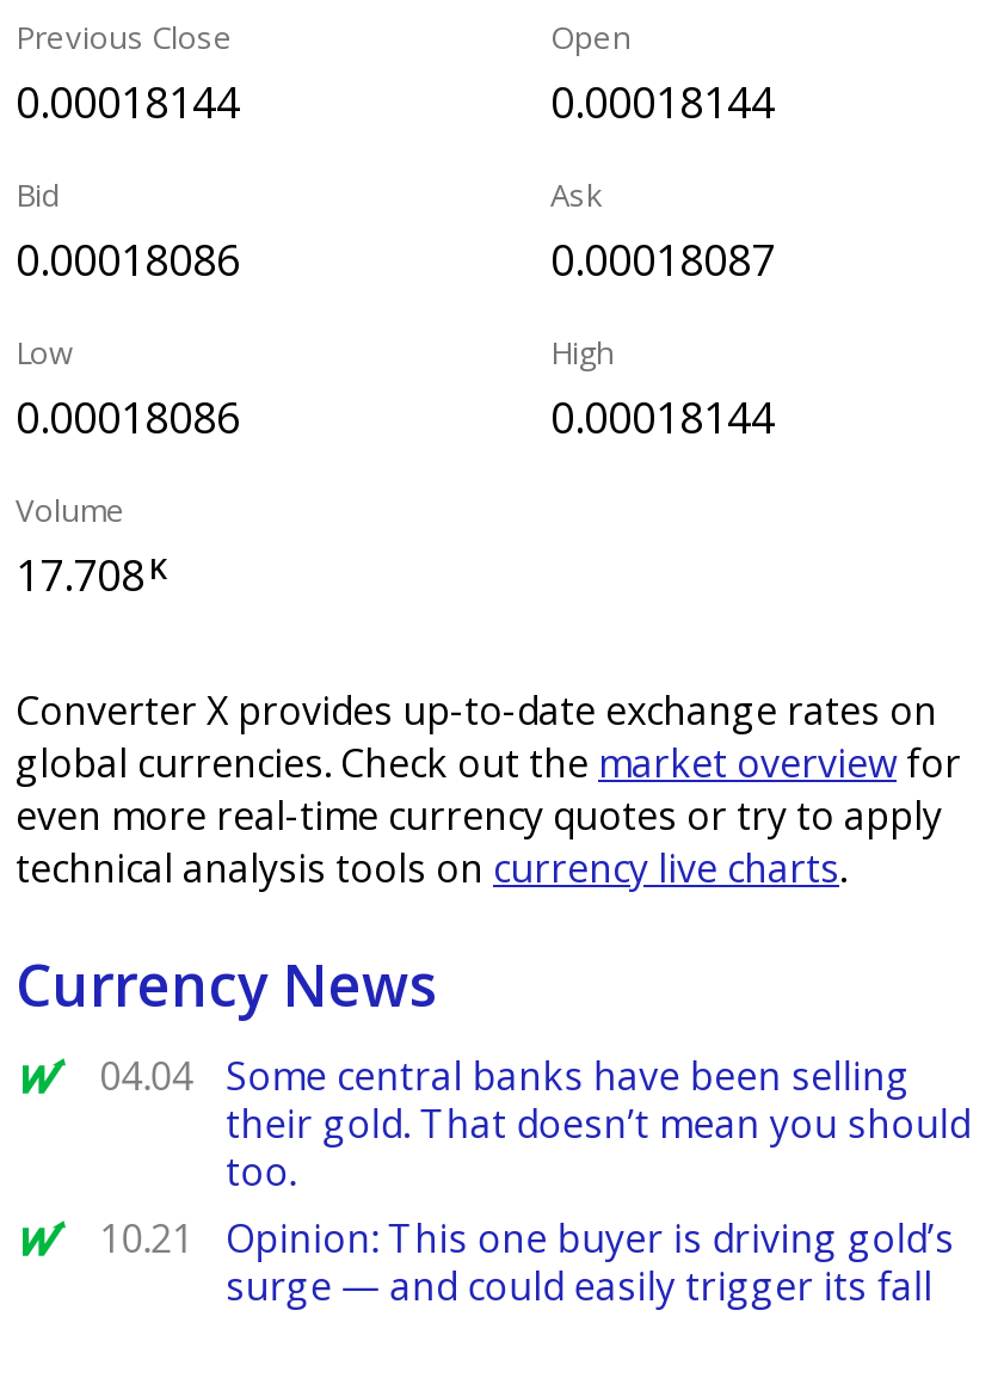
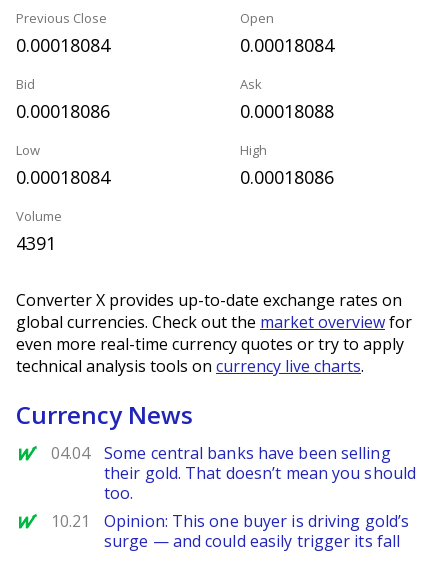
[16,73,240,130] 0.00018144 -> [16,33,110,57] 0.00018084
[550,73,775,130] 0.00018144 -> [240,33,334,57] 0.00018084
[550,230,775,288] 0.00018087 -> [240,99,334,123] 0.00018088
[16,388,240,445] 0.00018086 -> [16,165,110,189] 0.00018084
[550,388,775,445] 0.00018144 -> [240,165,334,189] 0.00018086
[16,546,166,603] 17.708 K -> [16,231,56,255] 4391

